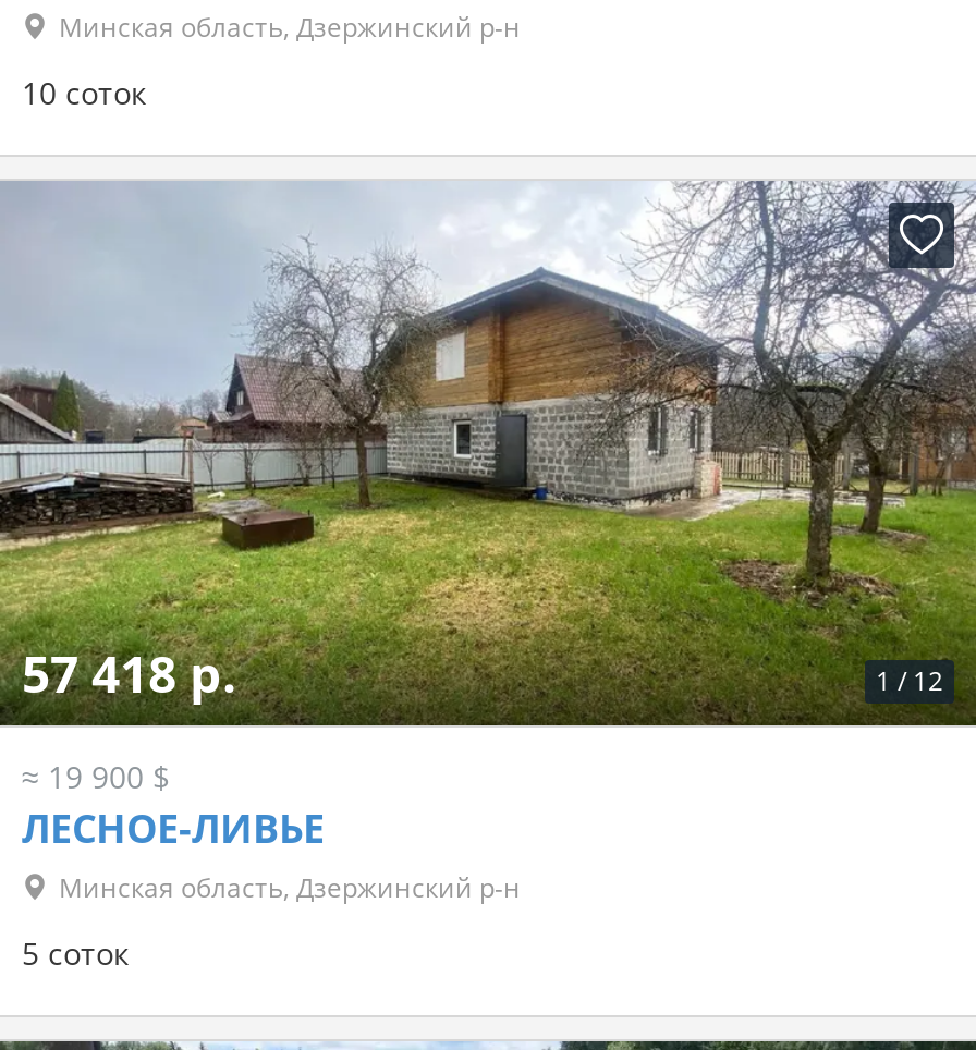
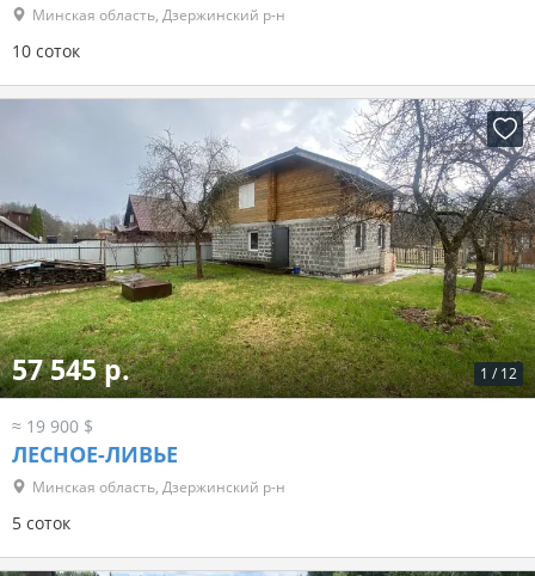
[22,639,237,709] 57 418 р. -> [12,350,130,389] 57 545 р.

